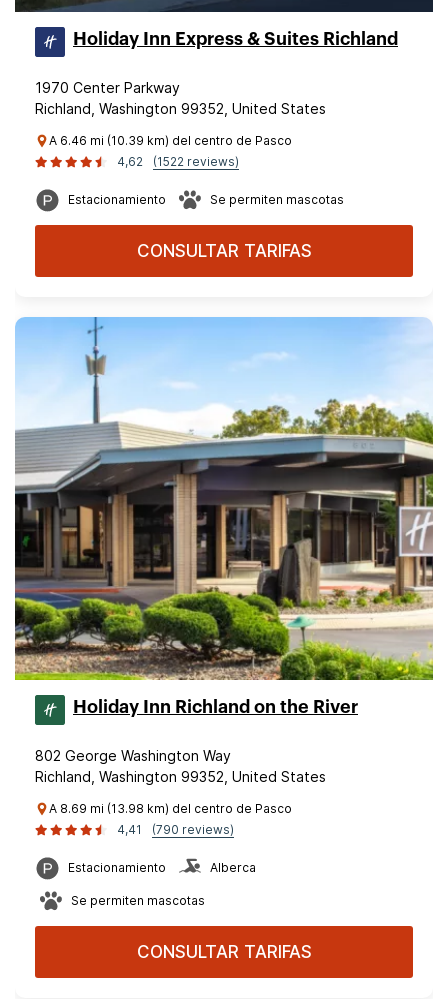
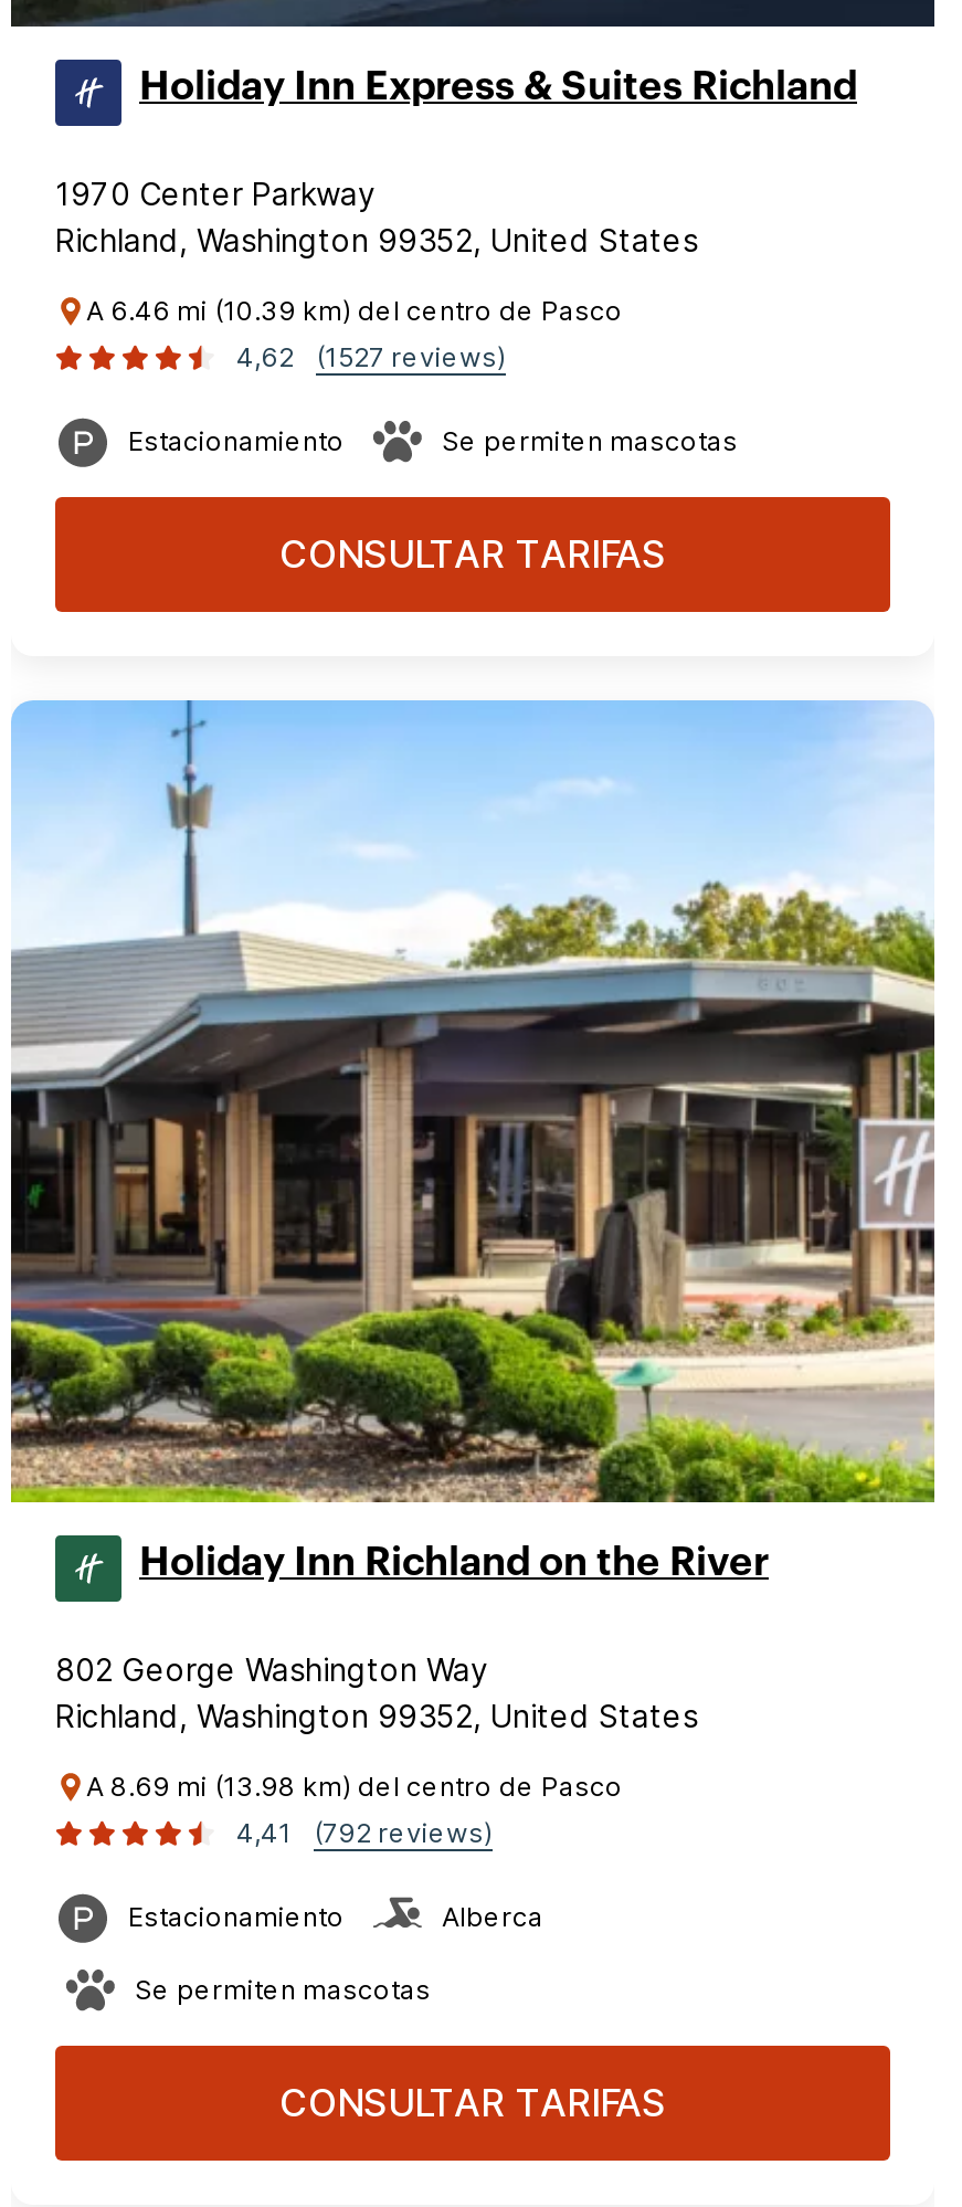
[117,154,239,169] 4,62 (1522 reviews) -> [236,340,506,373] 4,62 (1527 reviews)
[117,822,234,837] 4,41 (790 reviews) -> [236,1816,493,1849] 4,41 (792 reviews)

